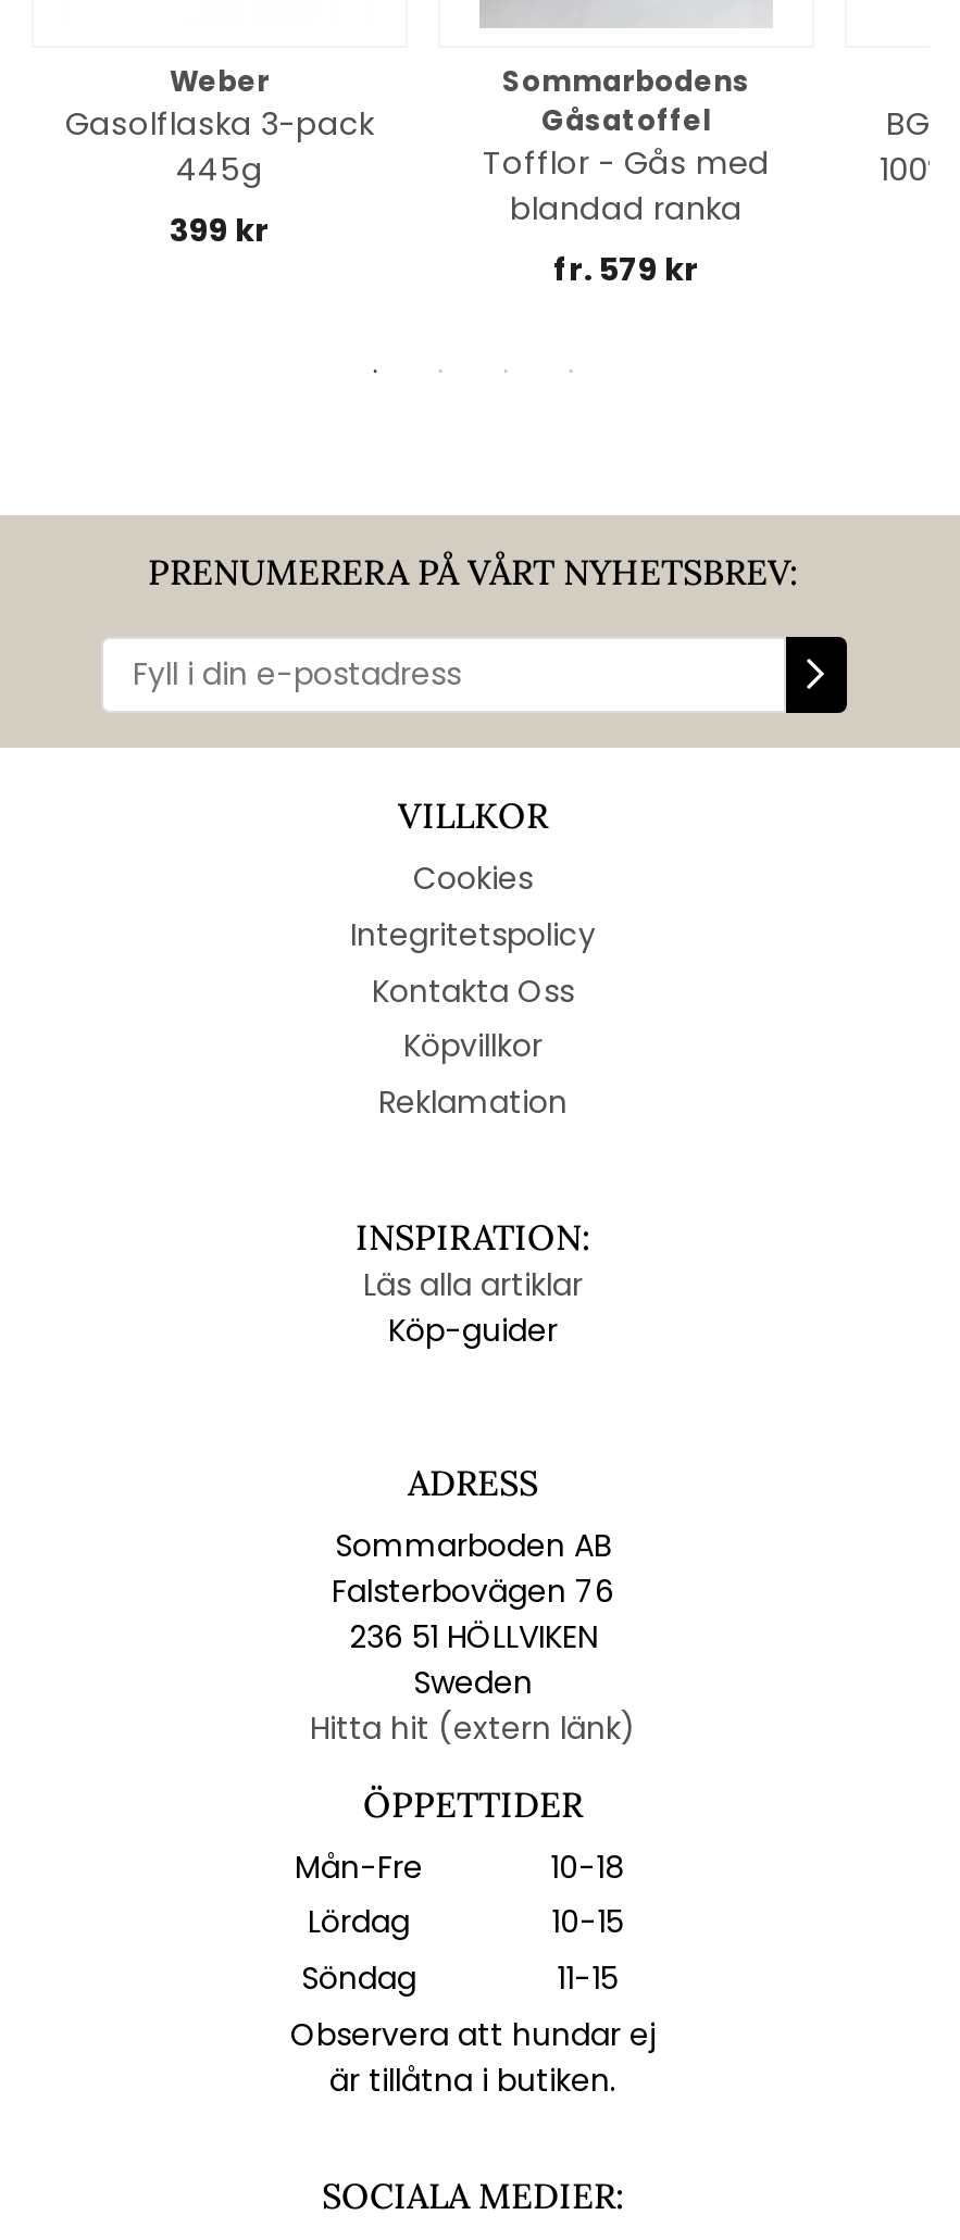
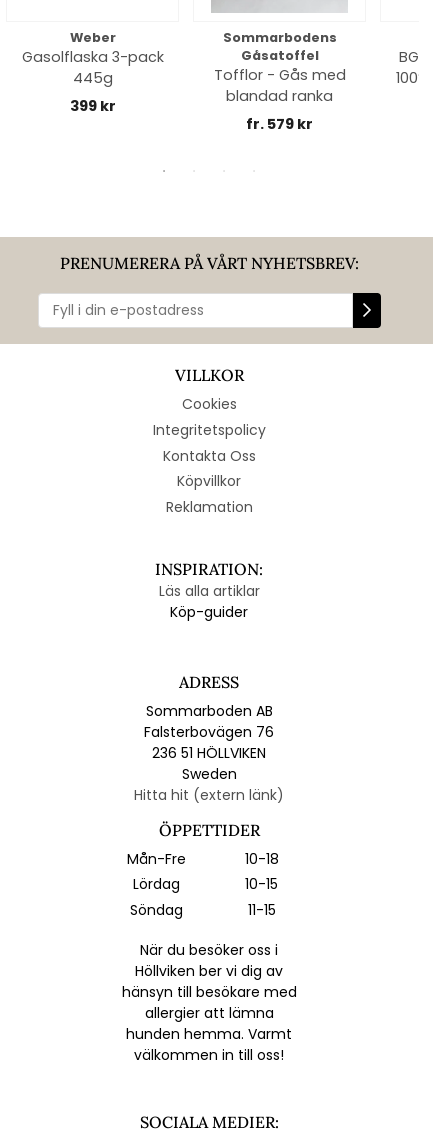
[290,2012,656,2101] Observera att hundar ej | är tillåtna i butiken. -> [121,940,296,1065] När du besöker oss i | Höllviken ber vi dig av | hänsyn till besökare med | allergier att lämna | hunden hemma. Varmt | välkommen in till oss!

